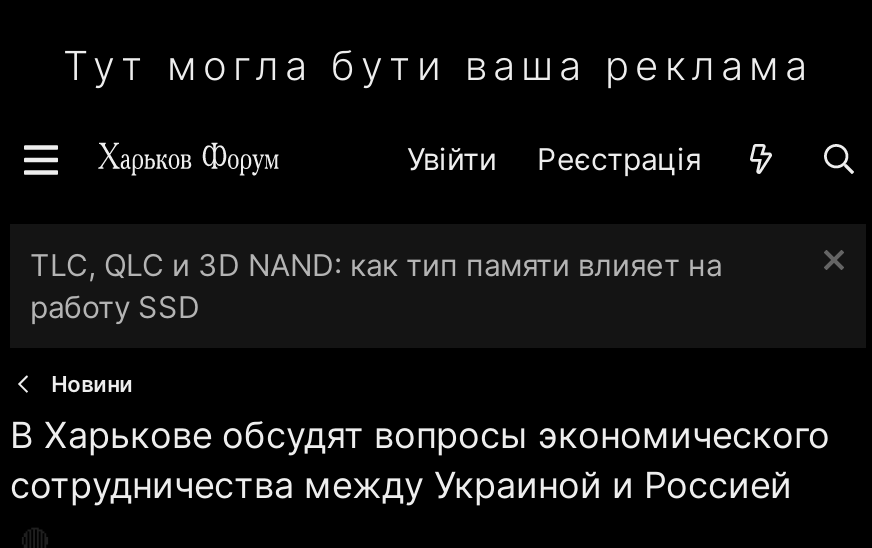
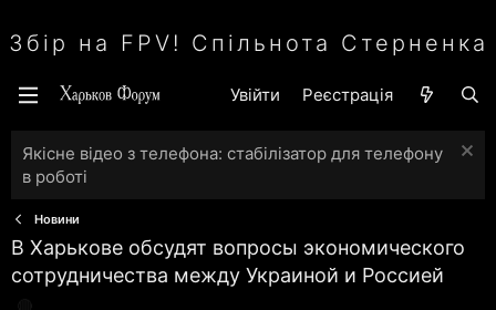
[63,42,813,90] Тут могла бути ваша реклама -> [8,30,488,56] Збір на FPV! Спільнота Стерненка
[30,246,722,326] TLC, QLC и 3D NAND: как тип памяти влияет на | работу SSD -> [22,143,443,187] Якісне відео з телефона: стабілізатор для телефону | в роботі

